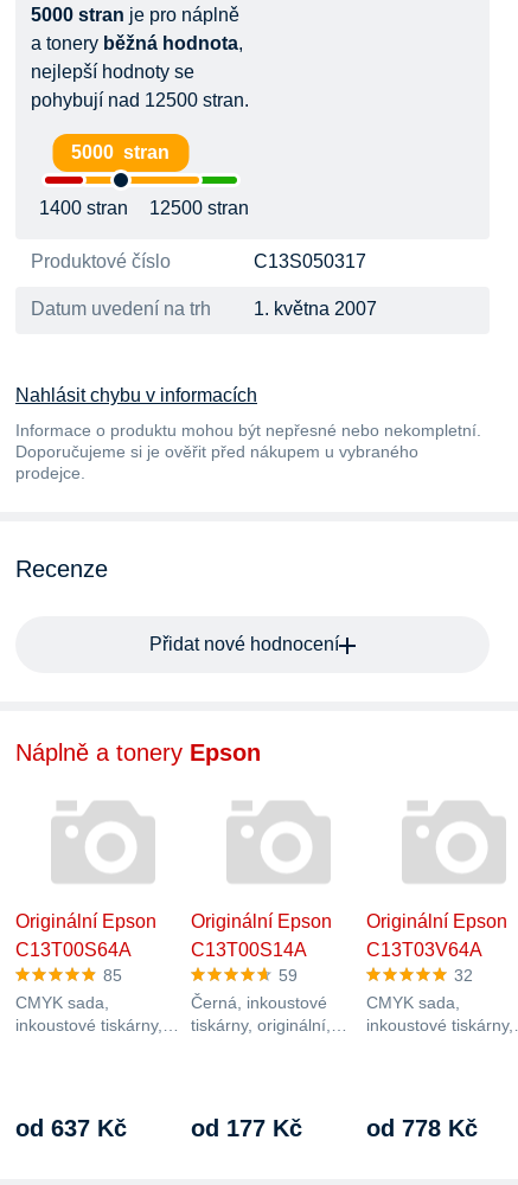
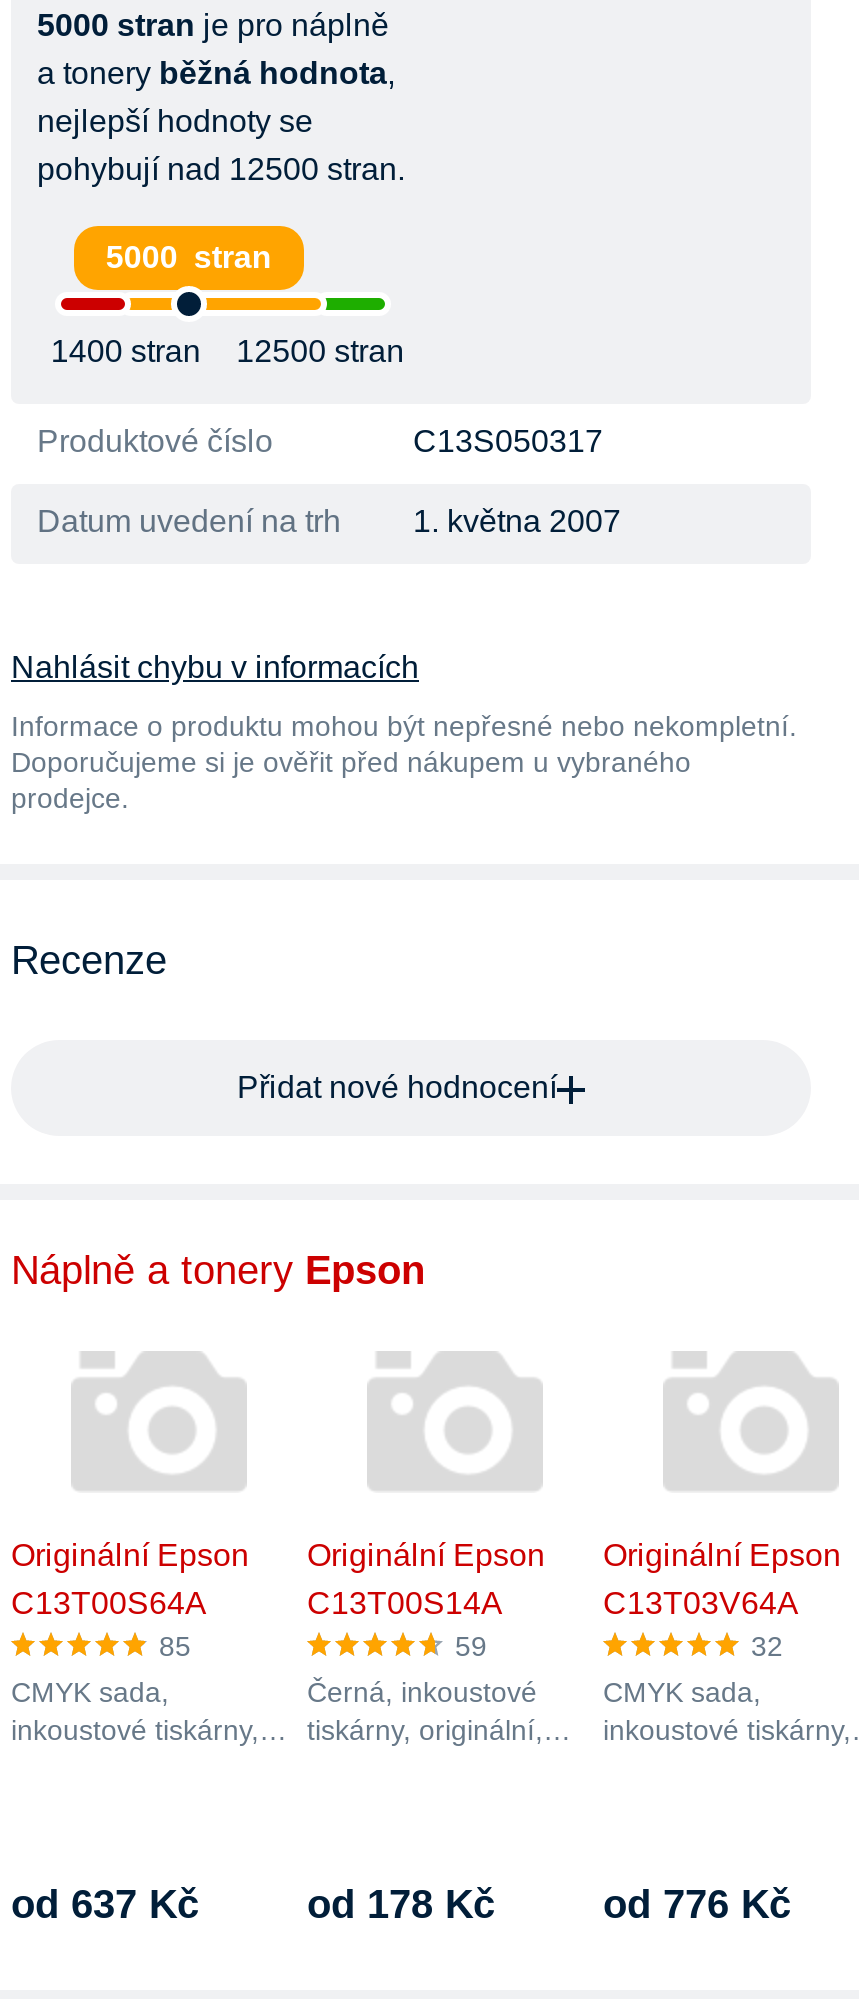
[191,1115,302,1141] od 177 Kč -> [307,1882,495,1926] od 178 Kč
[366,1115,478,1141] od 778 Kč -> [603,1882,791,1926] od 776 Kč

